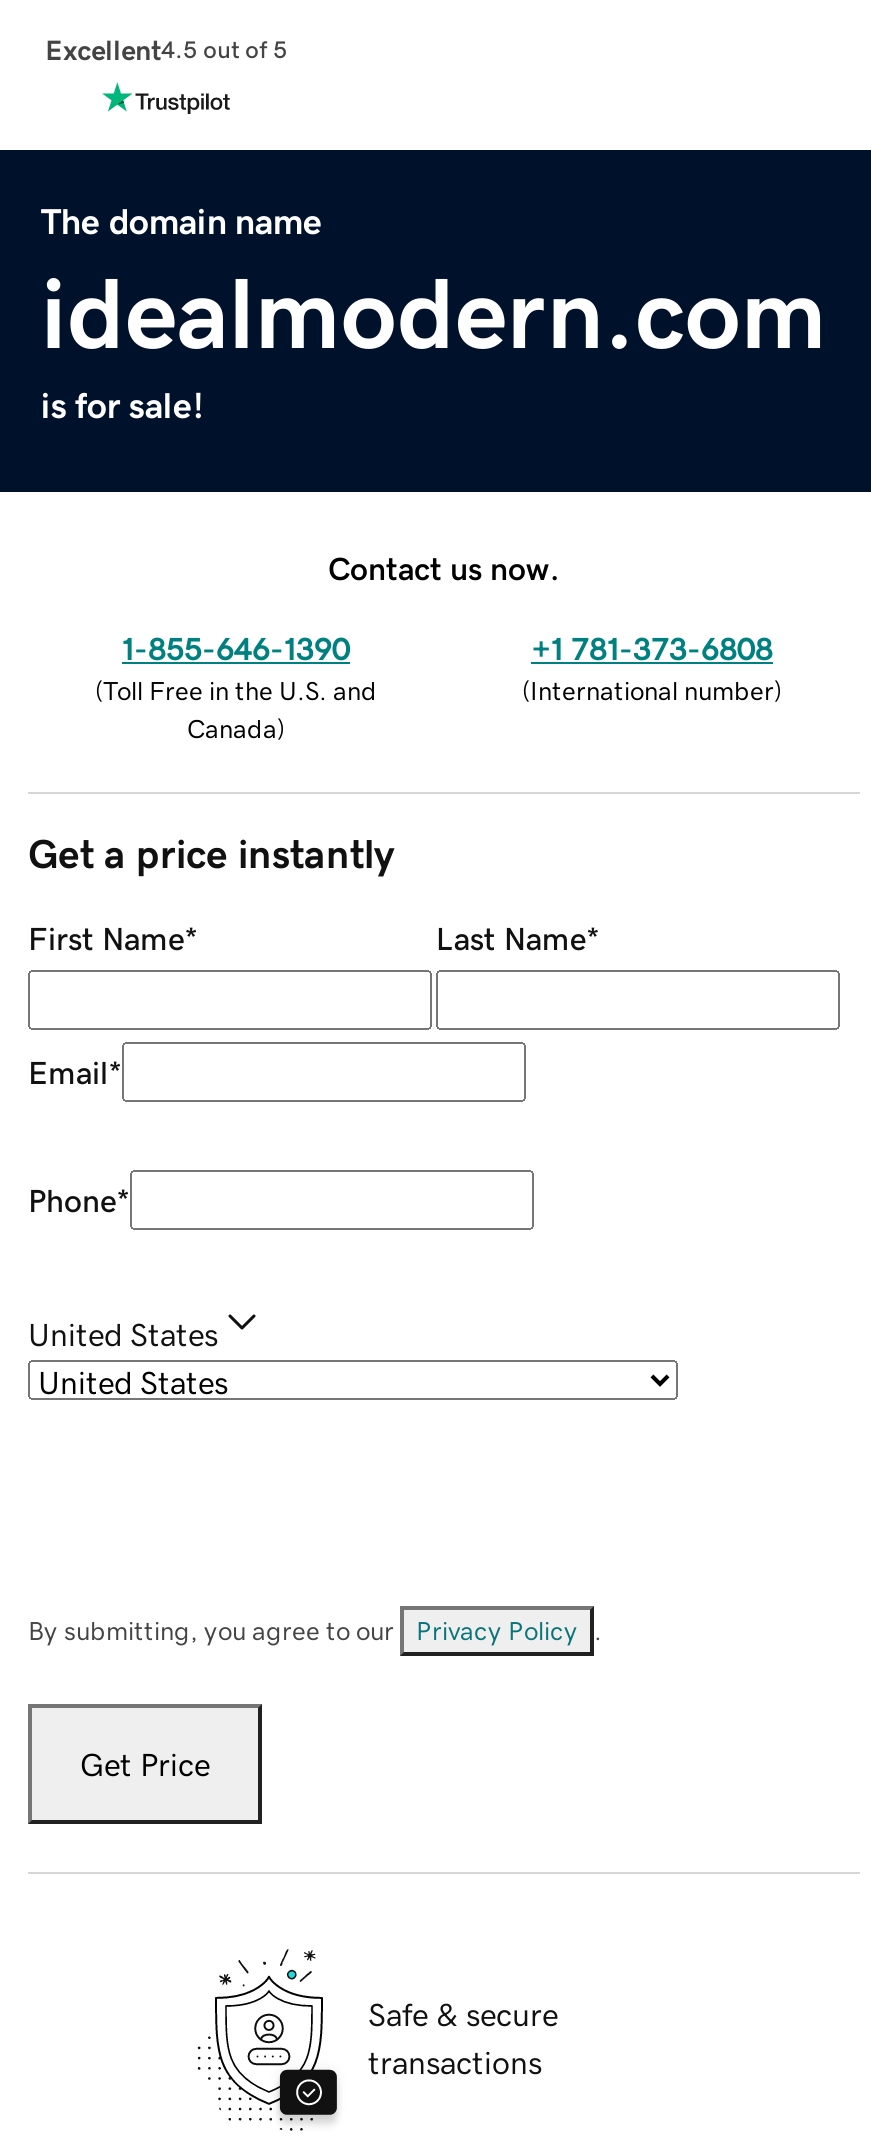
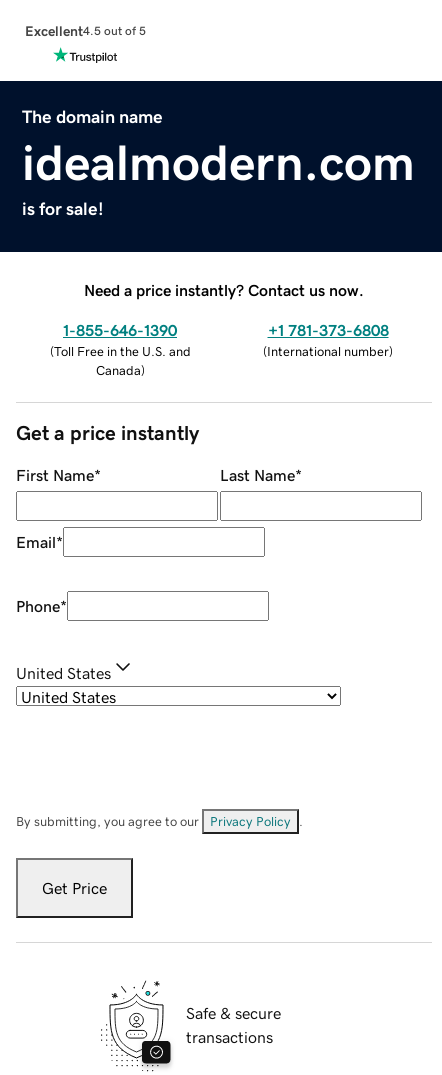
[328,551,560,583] Contact us now. -> [84,282,364,298] Need a price instantly? Contact us now.

